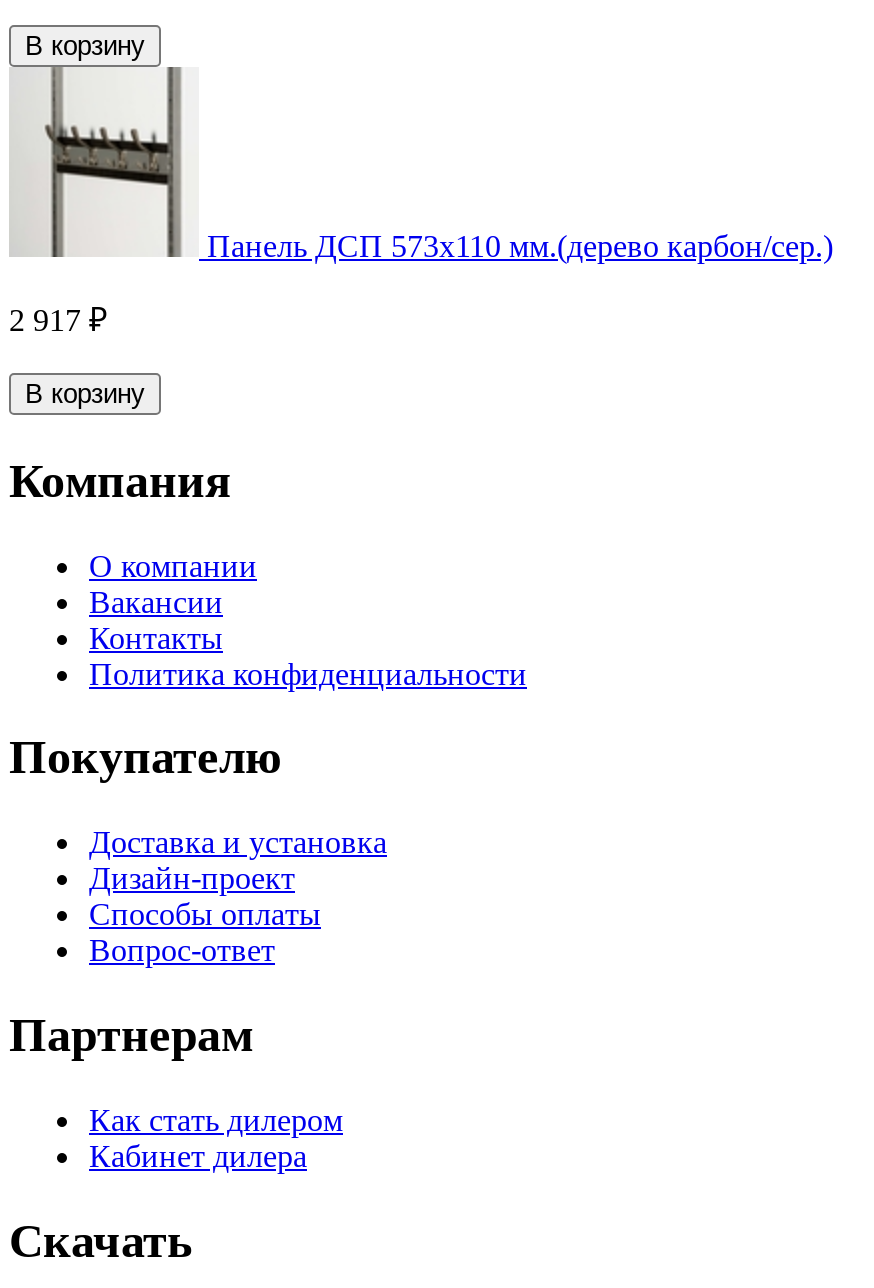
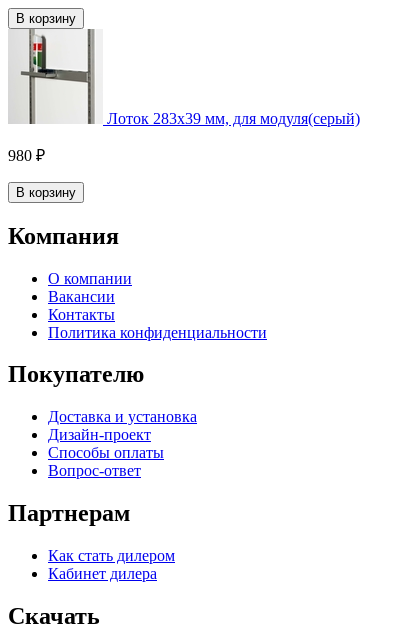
[35,77,833,262] [image] | Панель ДСП 573х110 мм.(дерево карбон/сер.) -> [20,32,360,127] [image] | Лоток 283х39 мм, для модуля(серый)
[9,302,107,336] 2 917 ₽ -> [8,147,45,164] 980 ₽

